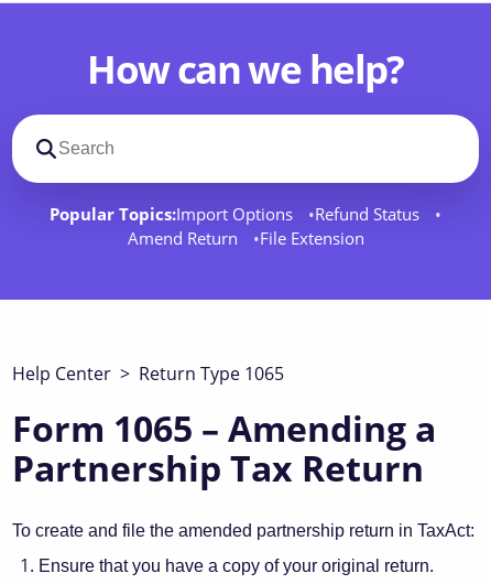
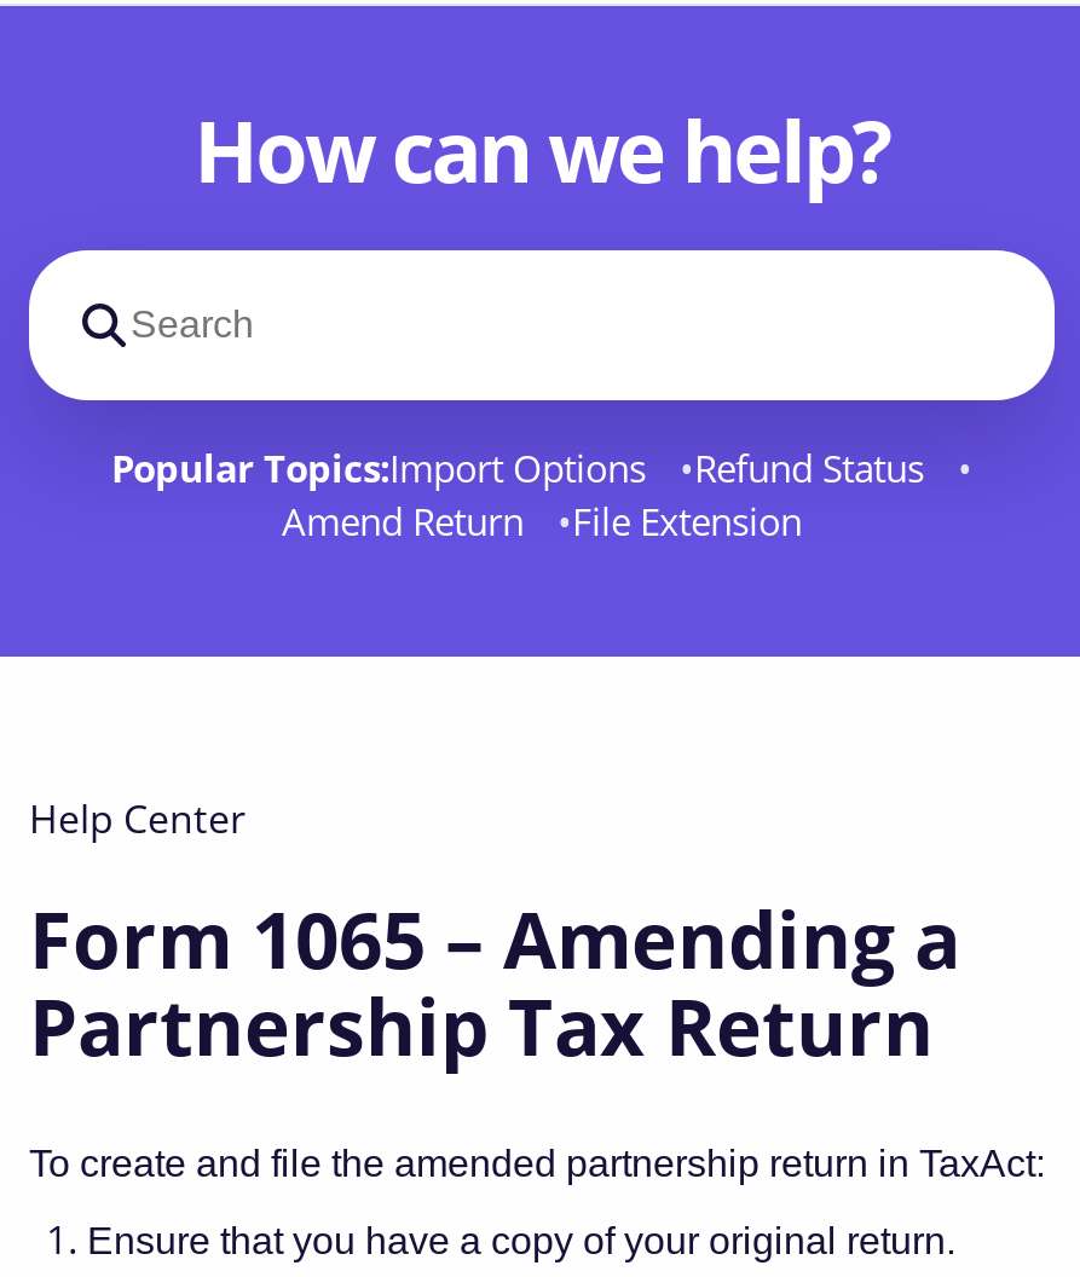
[12,361,284,386] Help Center > ‌Return Type 1065 -> [29,792,247,845] Help Center

